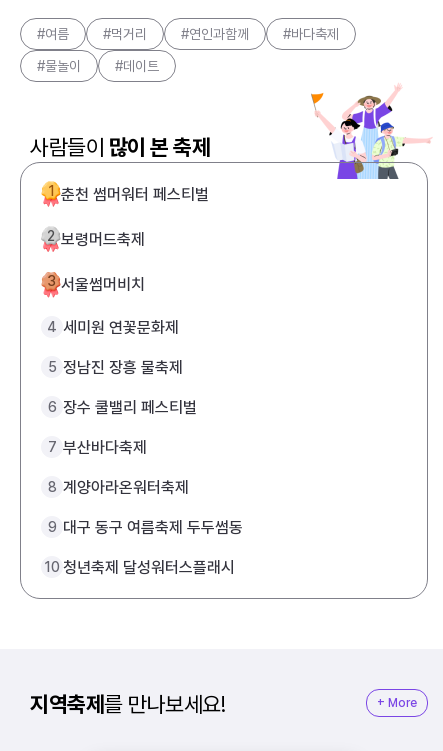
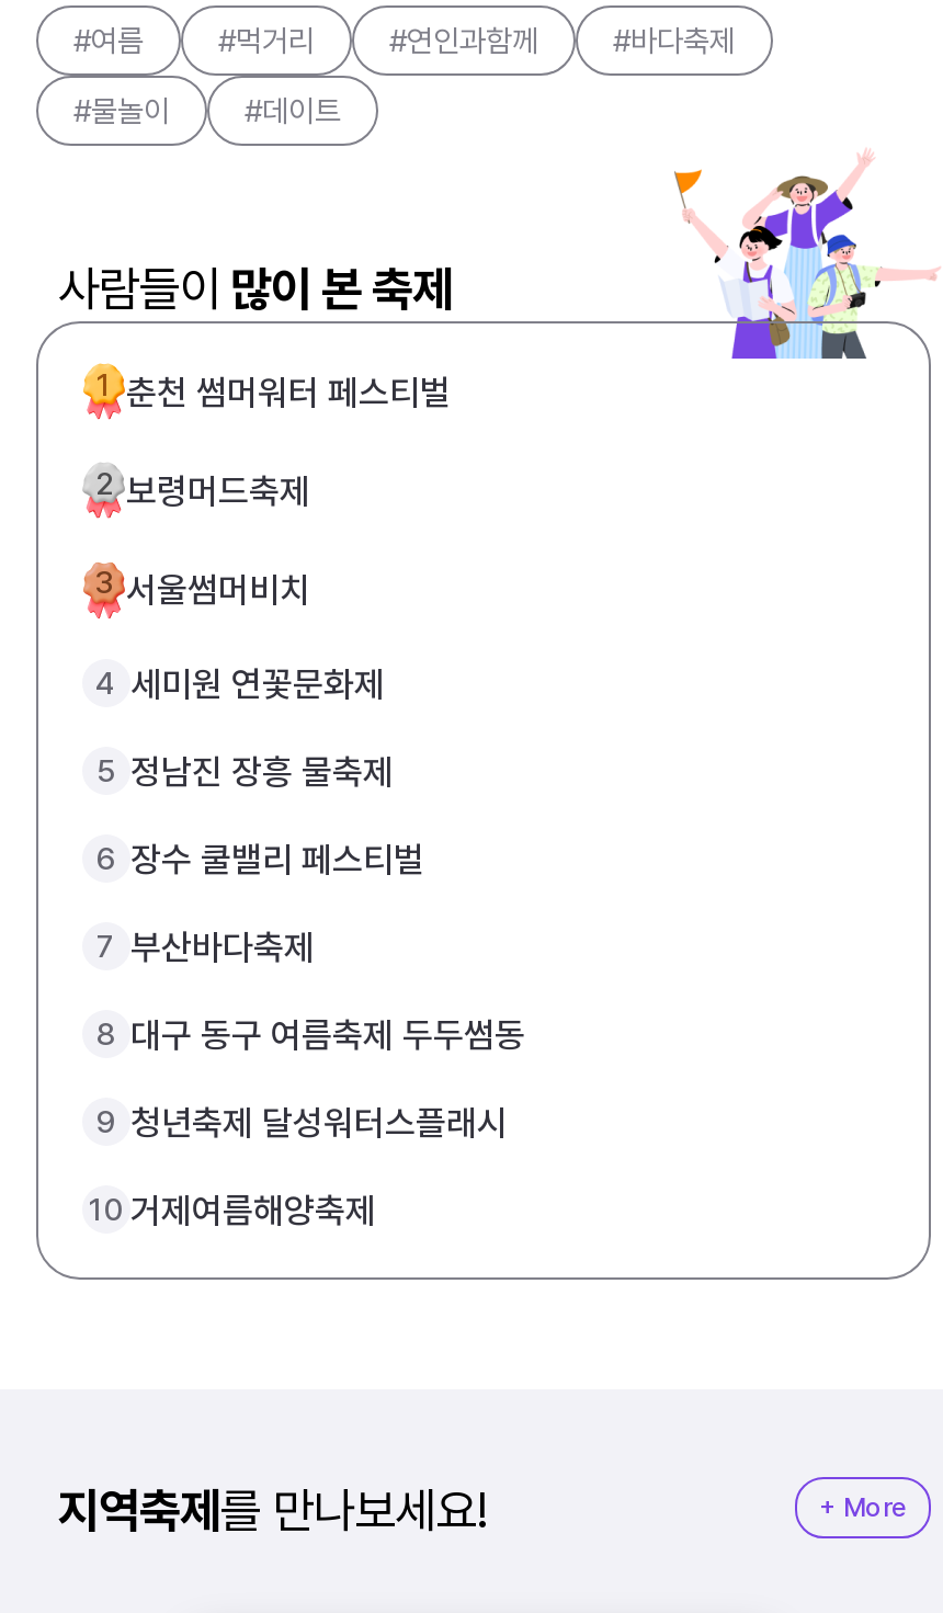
[47,478,189,497] 8 계양아라온워터축제 -> [96,1014,525,1056] 8 대구 동구 여름축제 두두썸동
[47,518,243,537] 9 대구 동구 여름축제 두두썸동 -> [96,1102,508,1143] 9 청년축제 달성워터스플래시
[44,558,235,577] 10 청년축제 달성워터스플래시 -> [89,1190,376,1231] 10 거제여름해양축제

